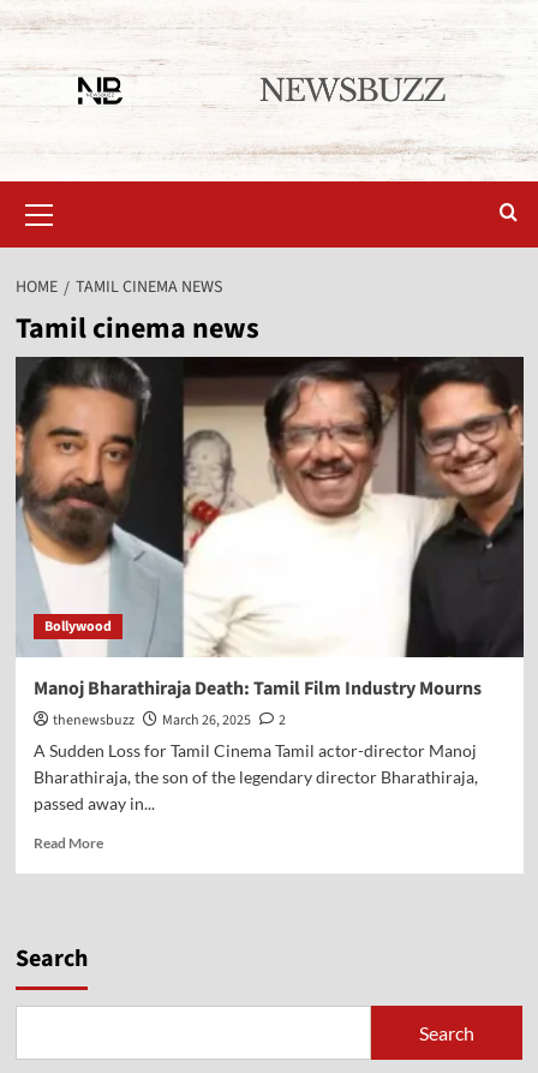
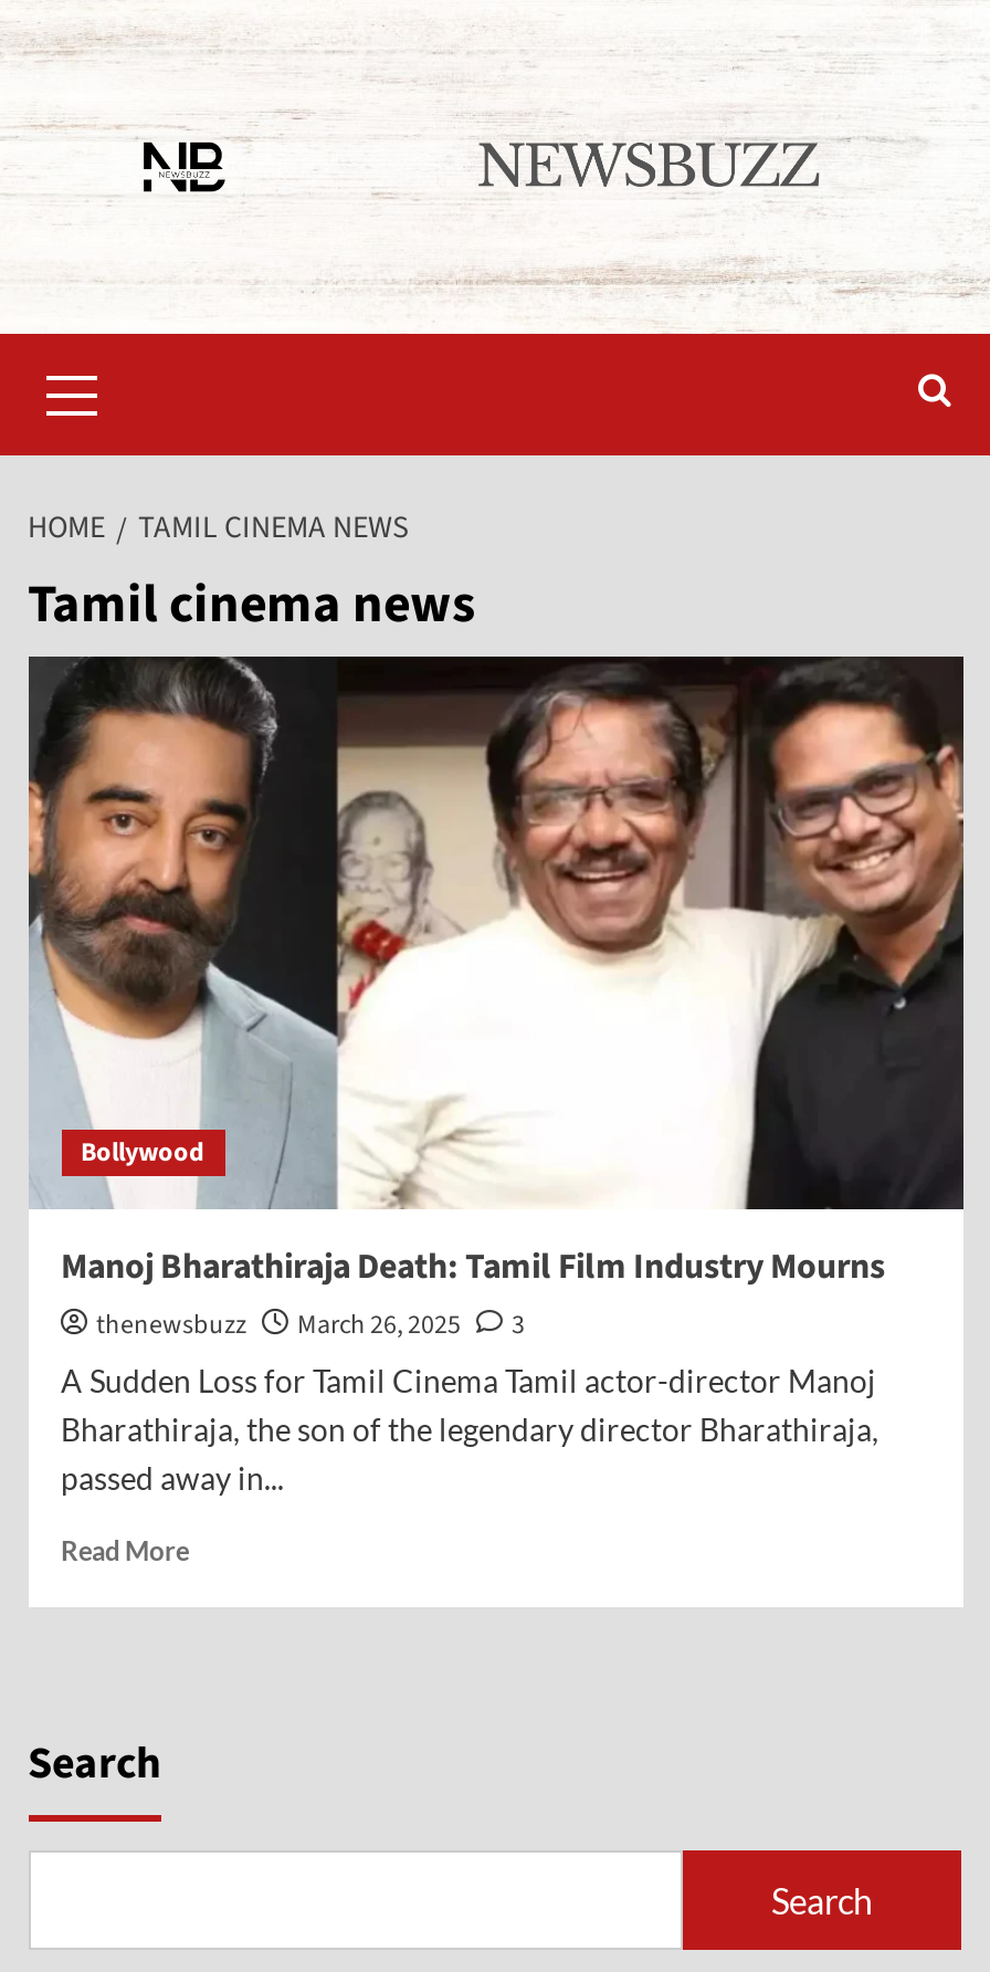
[52,710,285,731] thenewsbuzz March 26, 2025 2 -> [96,1307,525,1344] thenewsbuzz March 26, 2025 3

